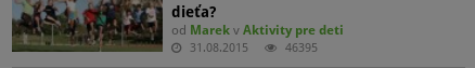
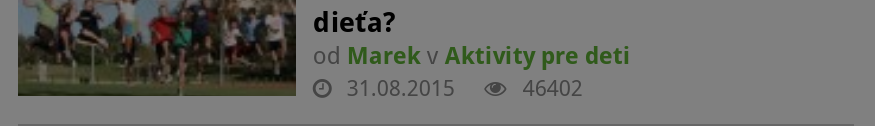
[286,41,318,55] 46395 -> [523,76,583,102] 46402

